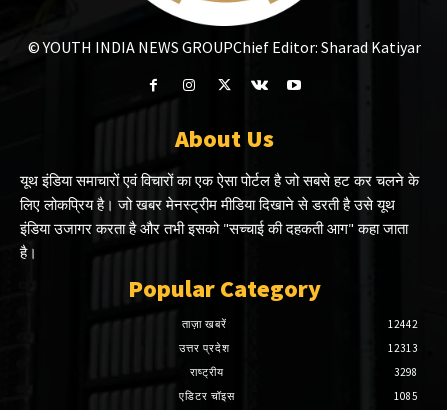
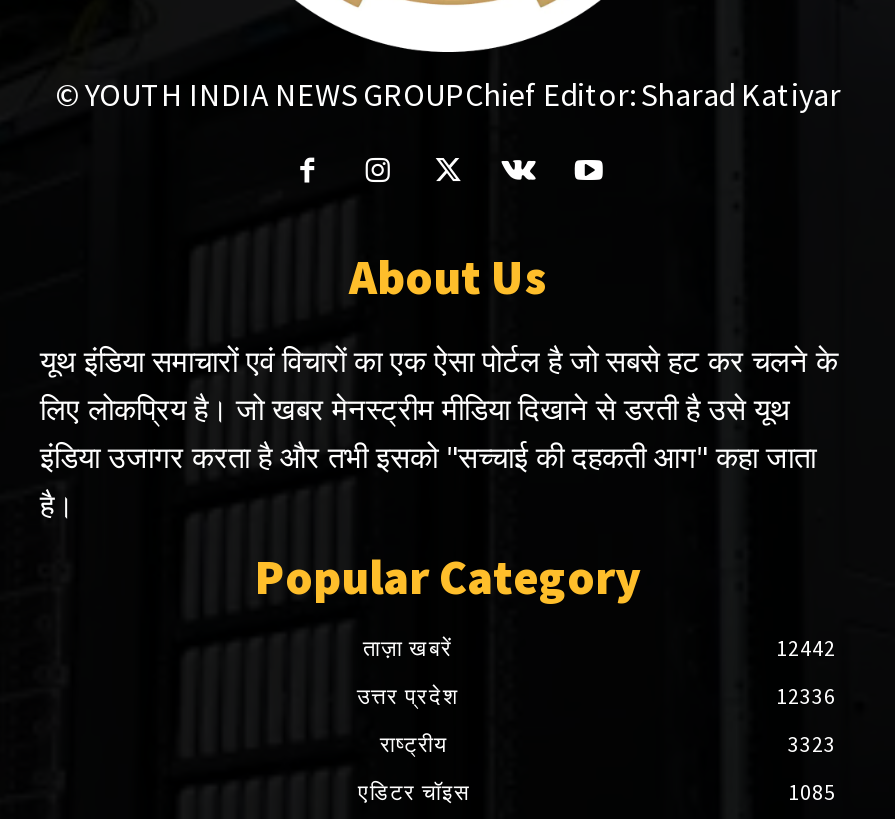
[388,341,418,355] 12313 -> [776,682,836,710] 12336
[394,365,418,379] 3298 -> [788,730,836,758] 3323

